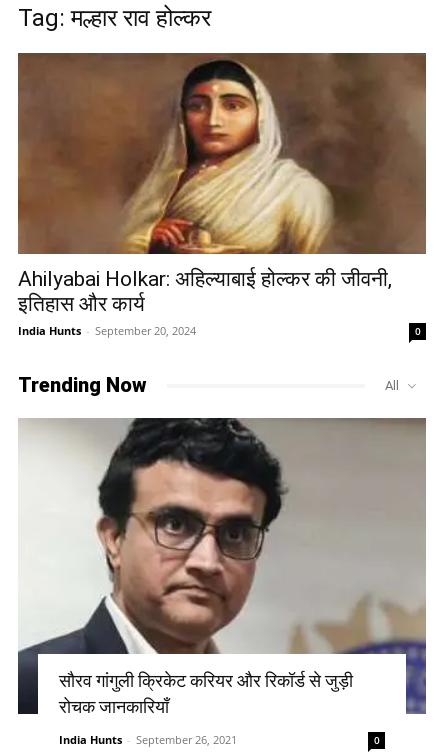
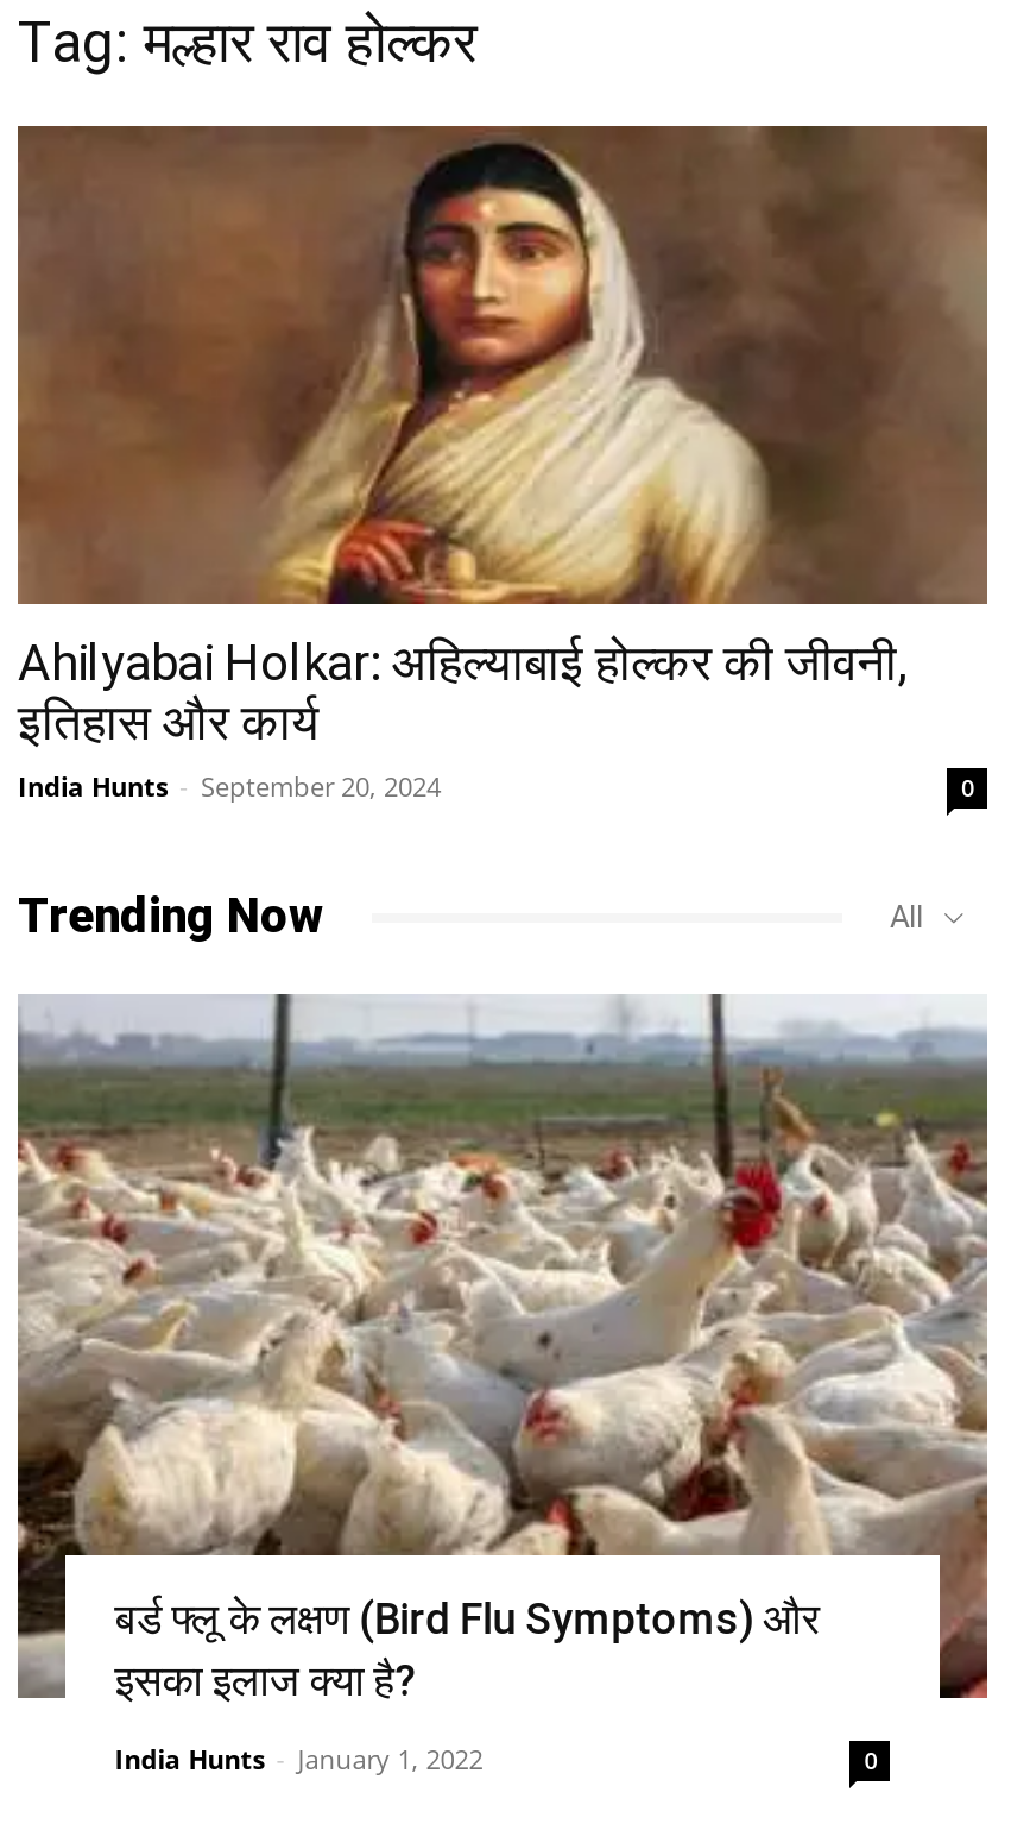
[17,417,427,717] [image] | सौरव गांगुली क्रिकेट करियर और रिकॉर्ड से जुड़ी | रोचक जानकारियाँ -> [15,994,990,1706] [image] | बर्ड फ्लू के लक्षण (Bird Flu Symptoms) और | इसका इलाज क्या है?
[59,732,237,747] India Hunts - September 26, 2021 -> [115,1742,483,1777] India Hunts - January 1, 2022

